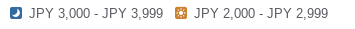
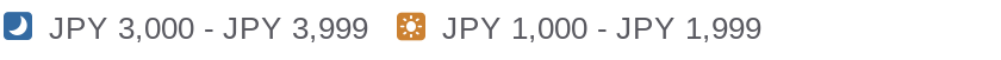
[194,6,328,21] JPY 2,000 - JPY 2,999 -> [442,11,761,46] JPY 1,000 - JPY 1,999

